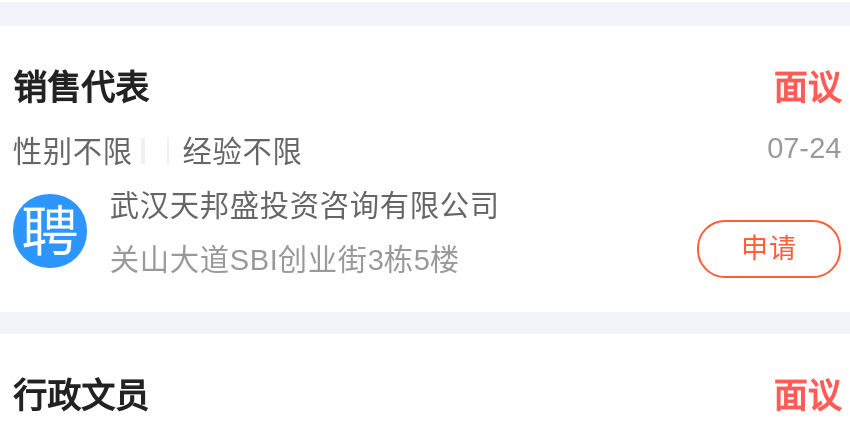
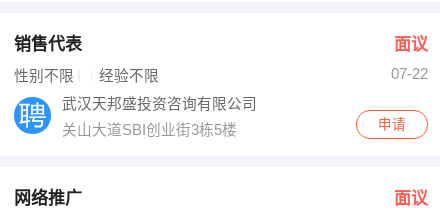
[767,133,841,165] 07-24 -> [391,66,428,82] 07-22
[13,379,149,417] 行政文员 -> [14,189,82,208] 网络推广

